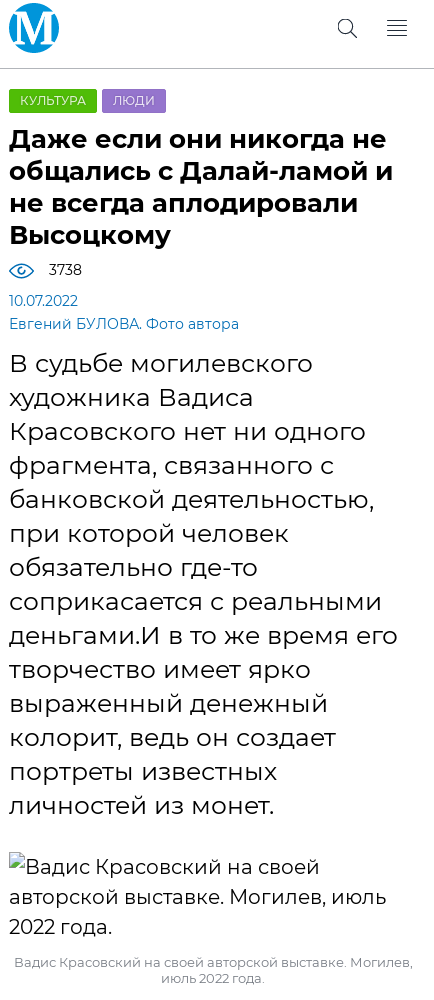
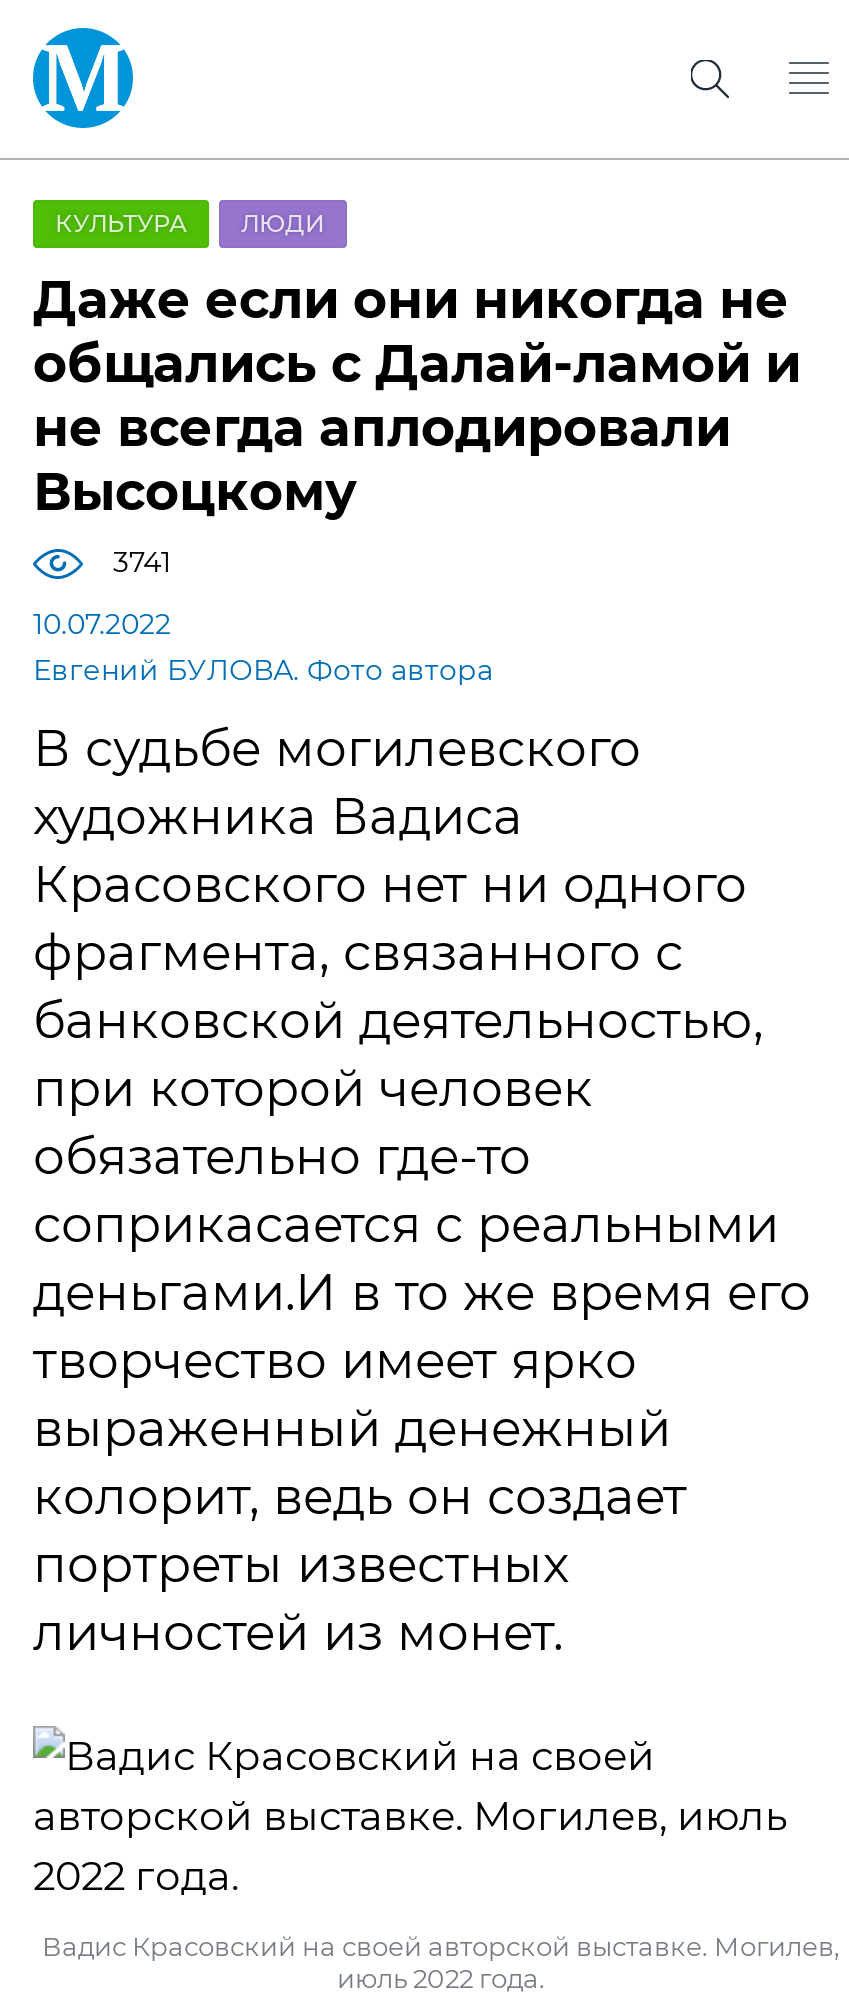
[49,261,82,279] 3738 -> [113,544,171,580] 3741

